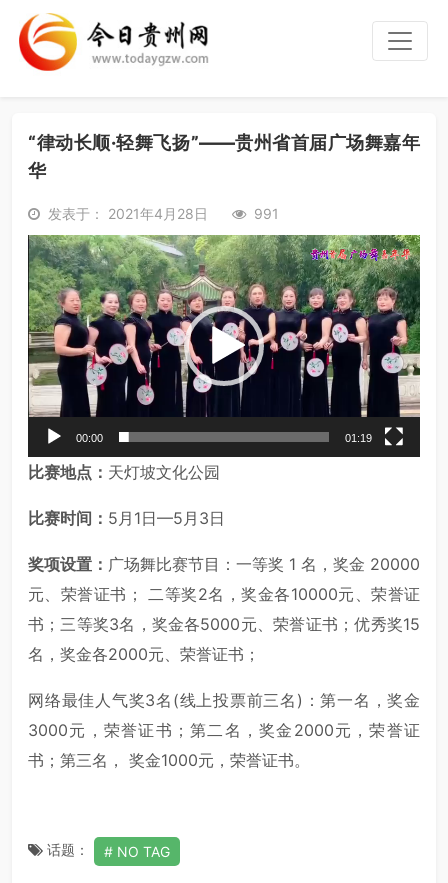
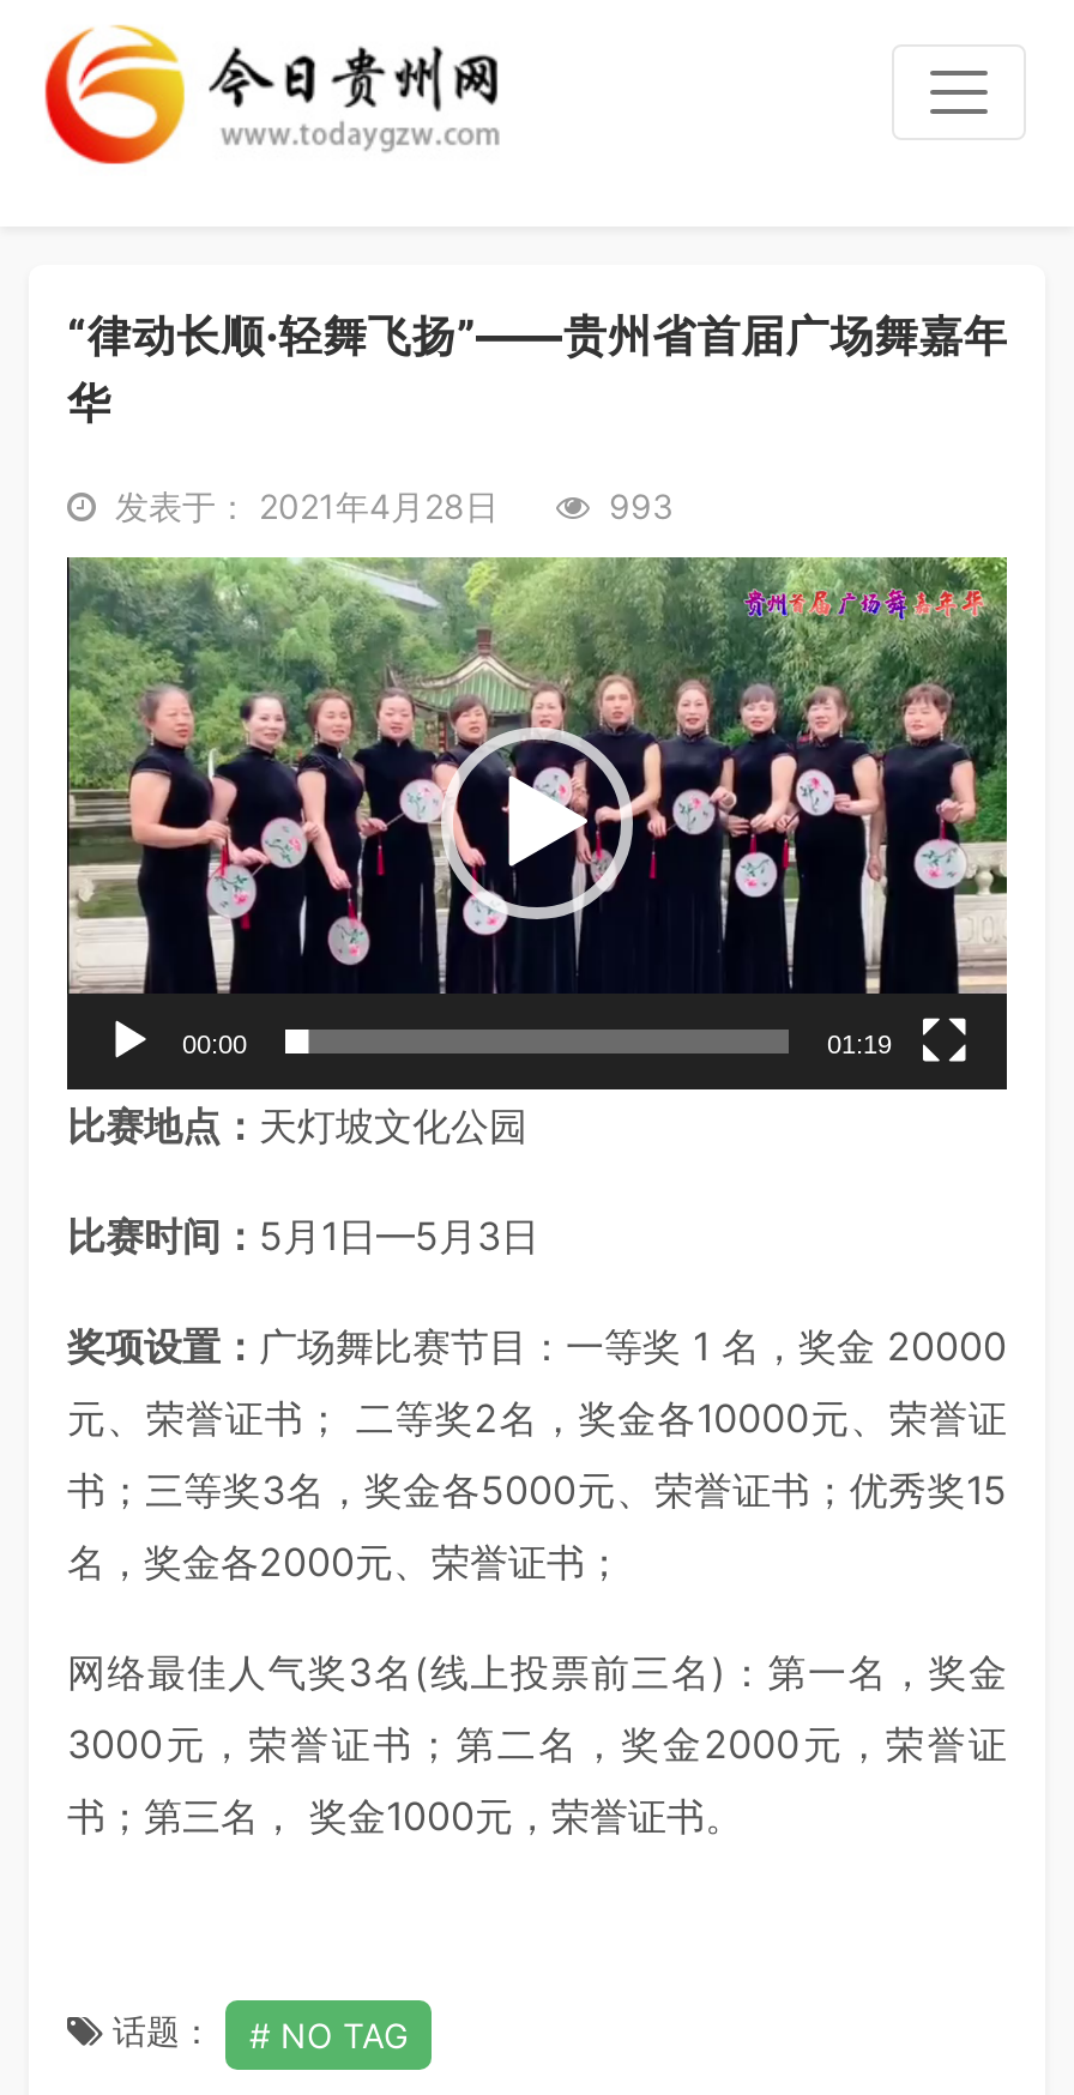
[254,205,279,222] 991 -> [609,485,674,526] 993

